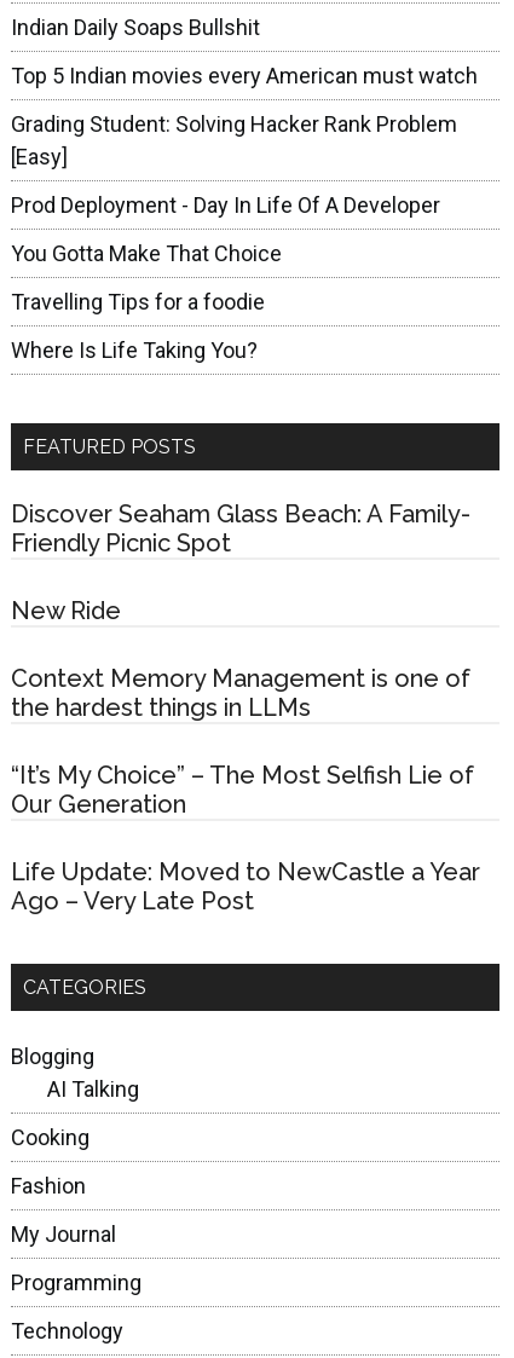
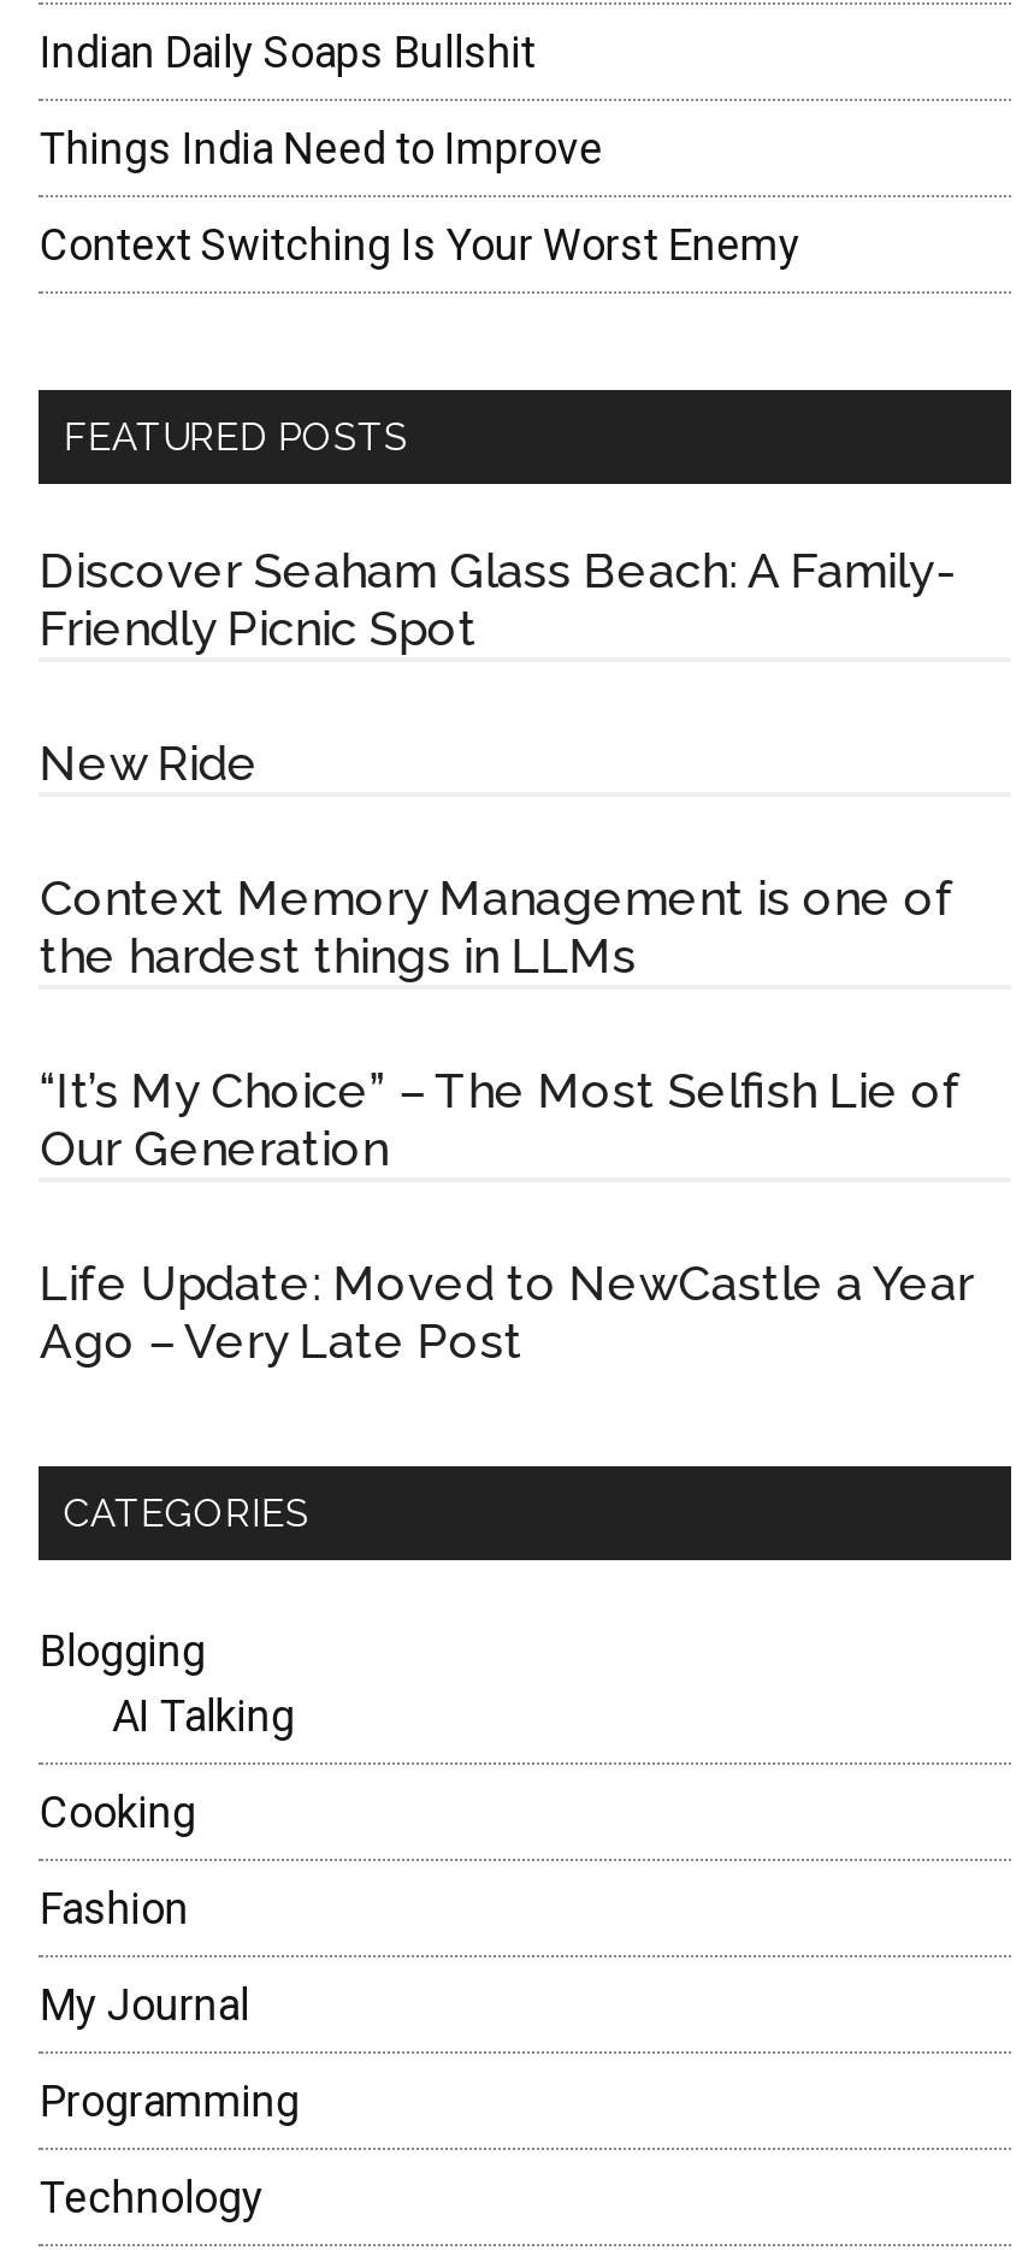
[11,63,478,363] Top 5 Indian movies every American must watch | Grading Student: Solving Hacker Rank Problem | [Easy] | Prod Deployment - Day In Life Of A Developer | You Gotta Make That Choice | Travelling Tips for a foodie | Where Is Life Taking You? -> [39,123,800,270] Things India Need to Improve | Context Switching Is Your Worst Enemy

